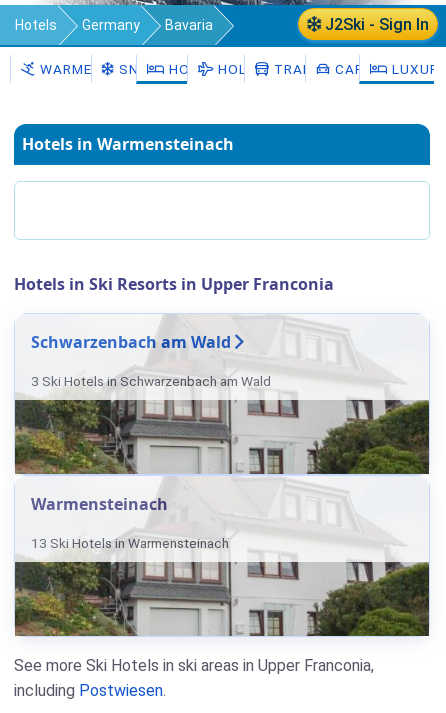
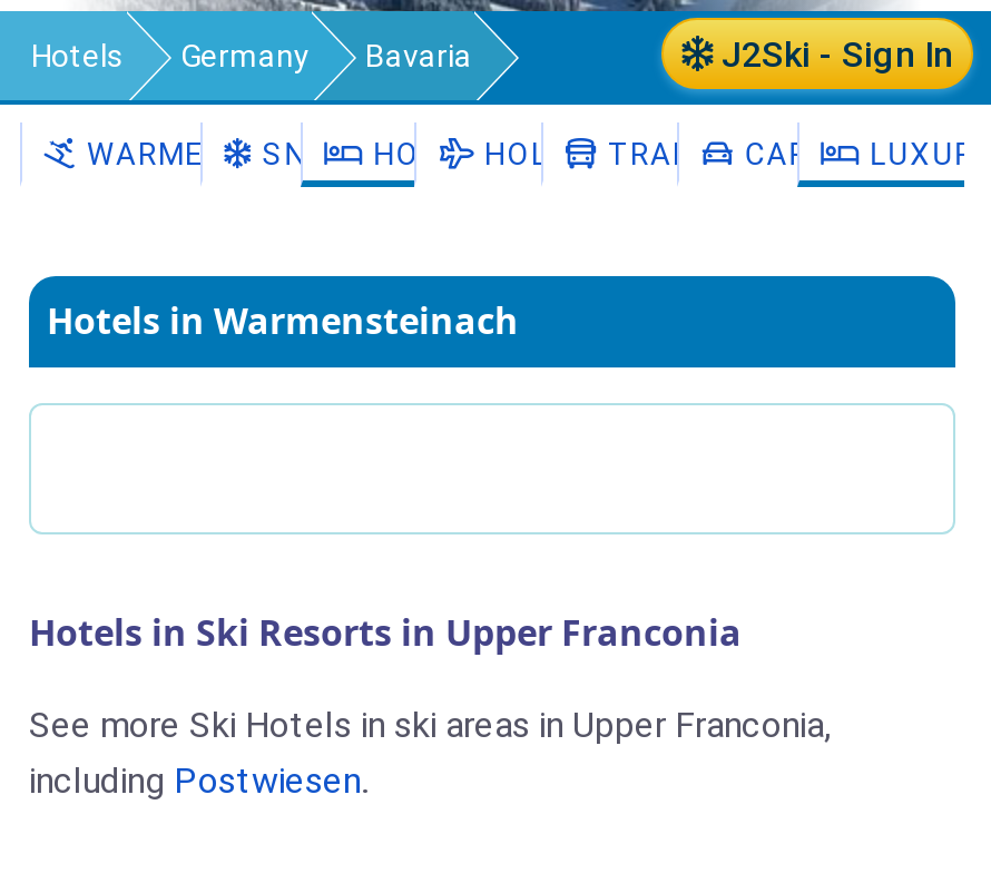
[13,313,431,638] [image] | Schwarzenbach am Wald | 3 Ski Hotels in Schwarzenbach am Wald -> none
[31,493,229,551] Warmensteinach | 13 Ski Hotels in Warmensteinach -> none

